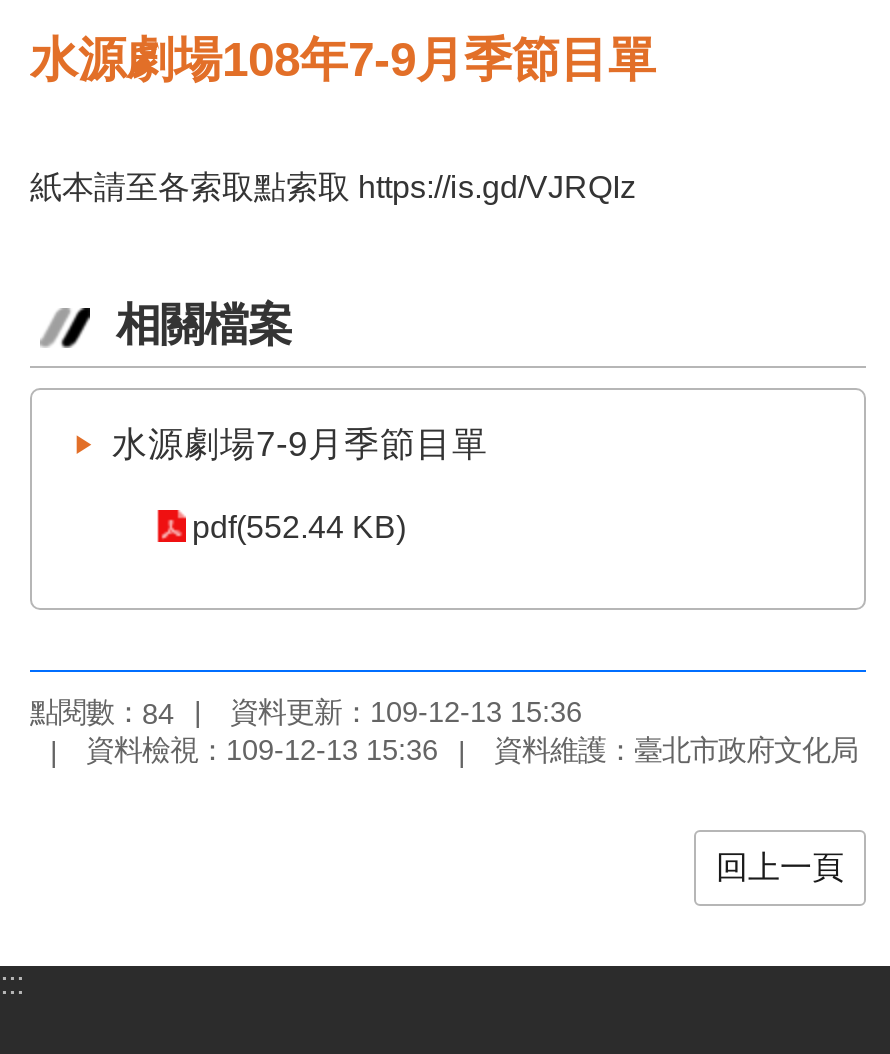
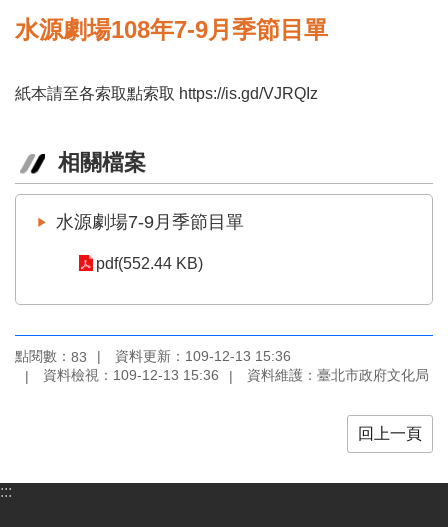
[30,695,174,729] 點閱數：84 -> [15,347,87,365] 點閱數：83

